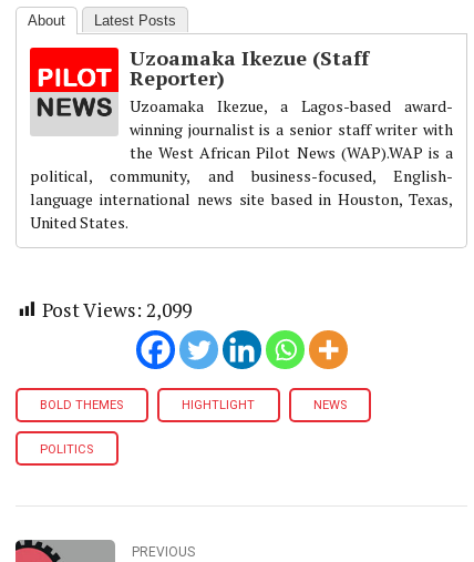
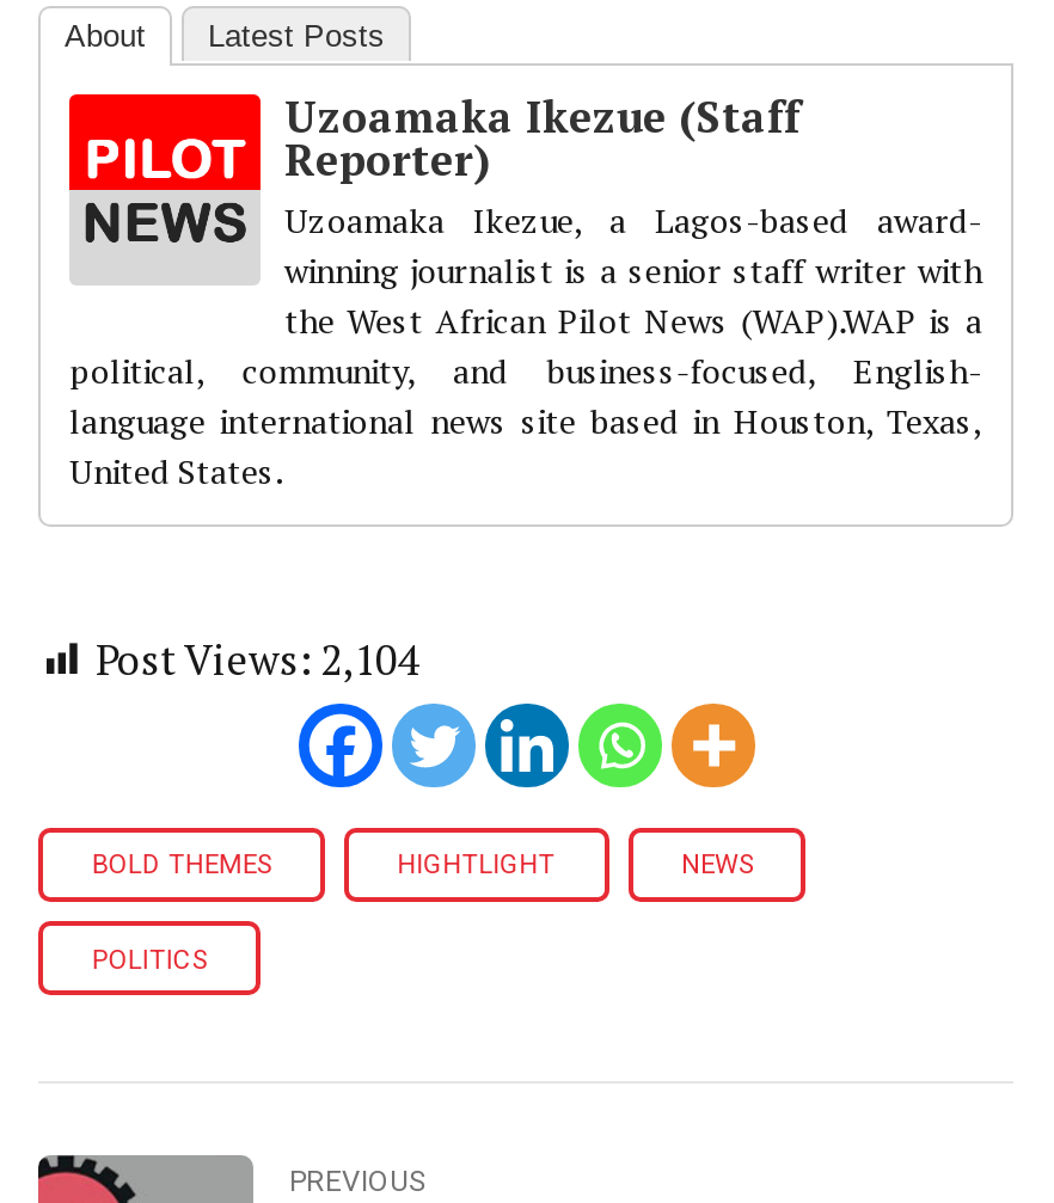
[42,297,192,322] Post Views: 2,099 -> [96,631,418,686] Post Views: 2,104

